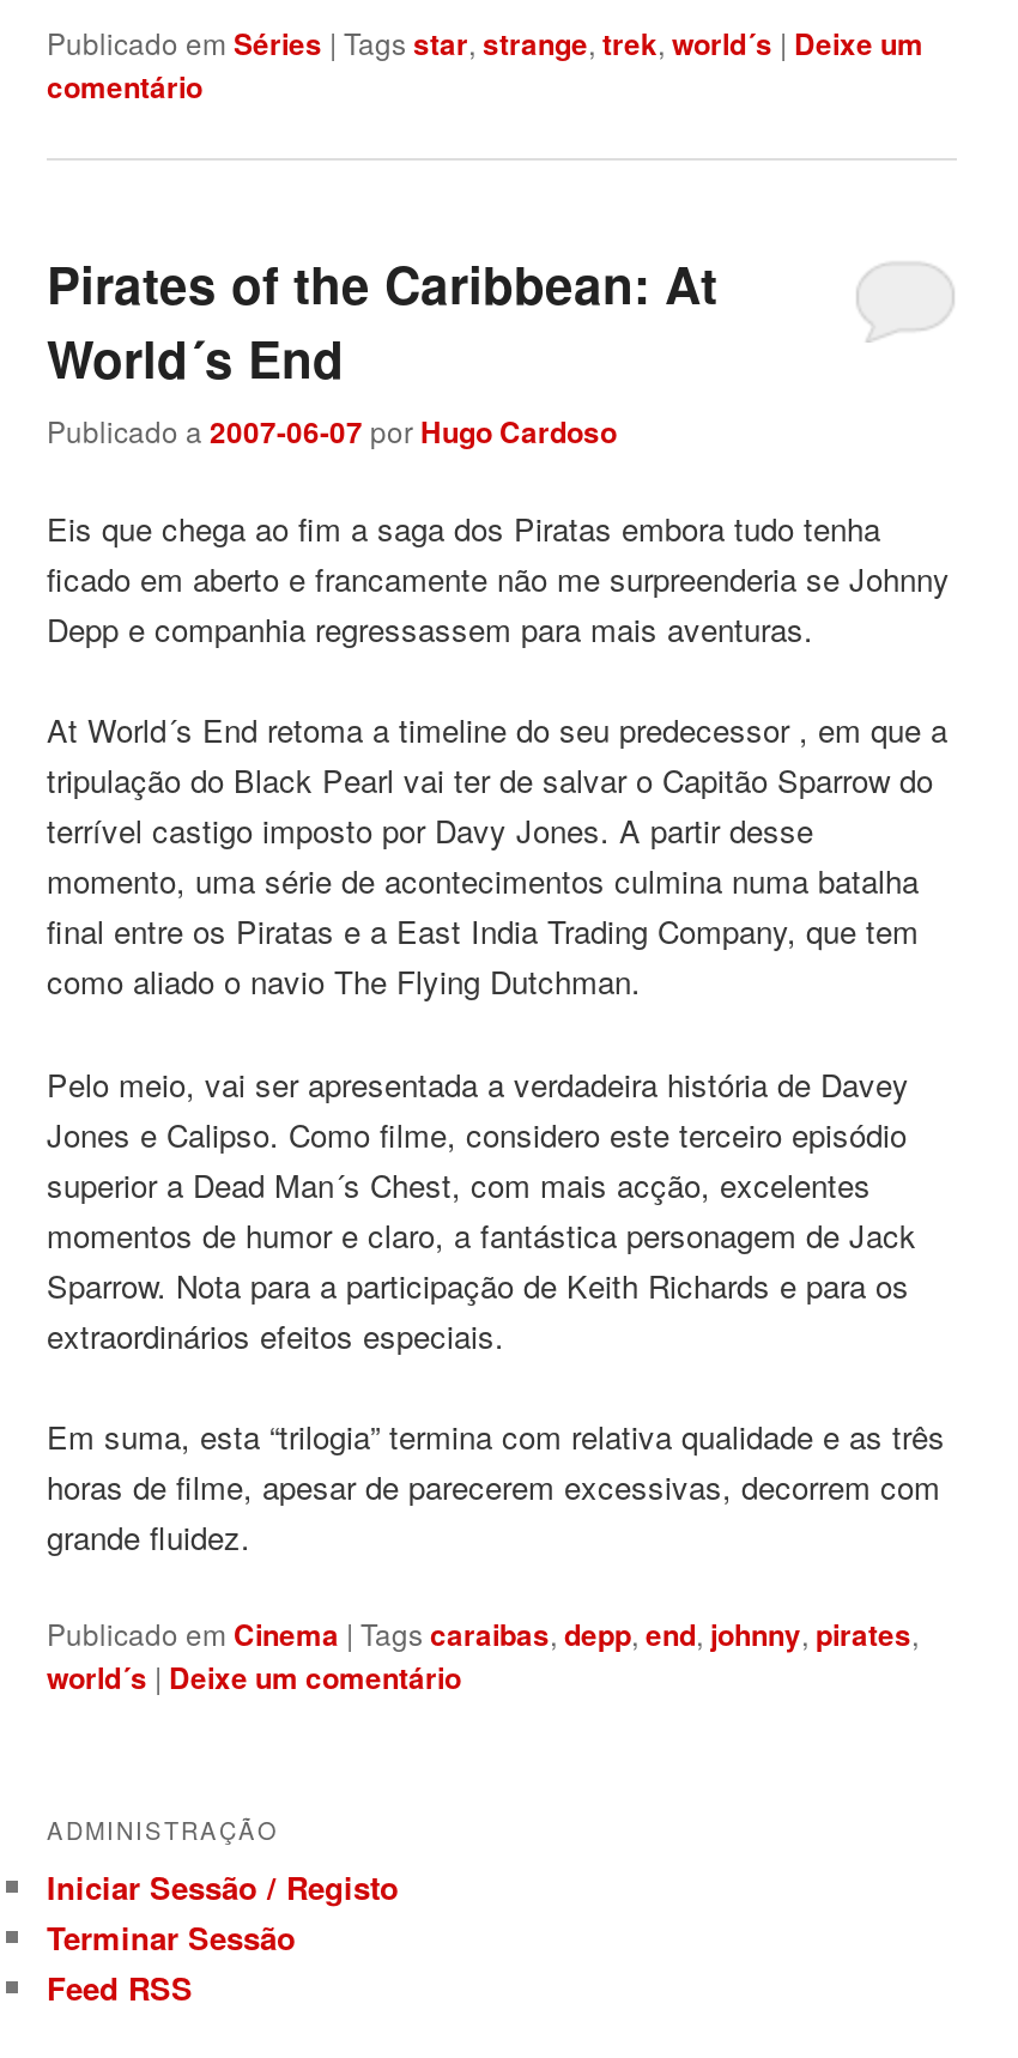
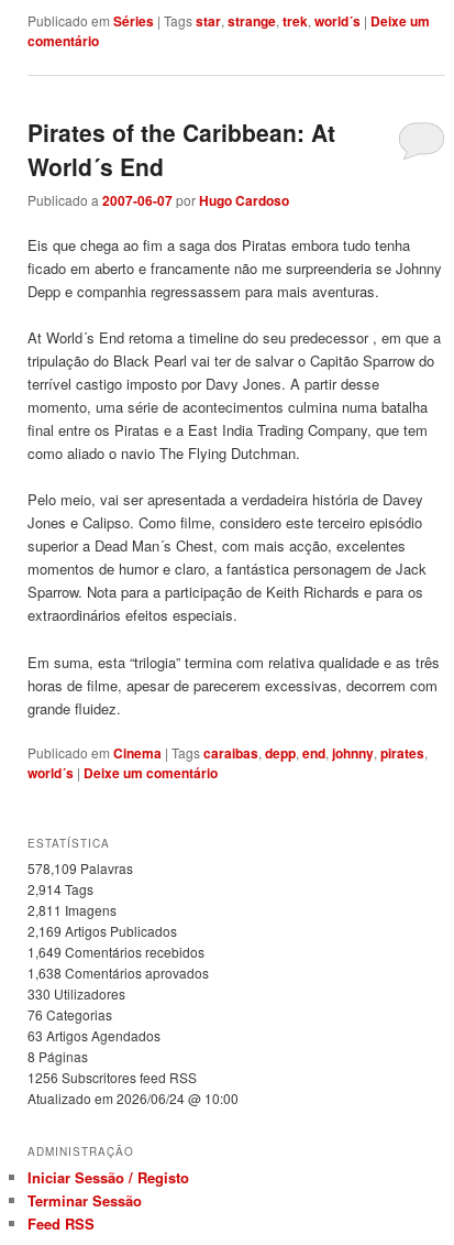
none -> [27,835,239,1107] ESTATÍSTICA | 578,109 Palavras | 2,914 Tags | 2,811 Imagens | 2,169 Artigos Publicados | 1,649 Comentários recebidos | 1,638 Comentários aprovados | 330 Utilizadores | 76 Categorias | 63 Artigos Agendados | 8 Páginas | 1256 Subscritores feed RSS | Atualizado em 2026/06/24 @ 10:00

